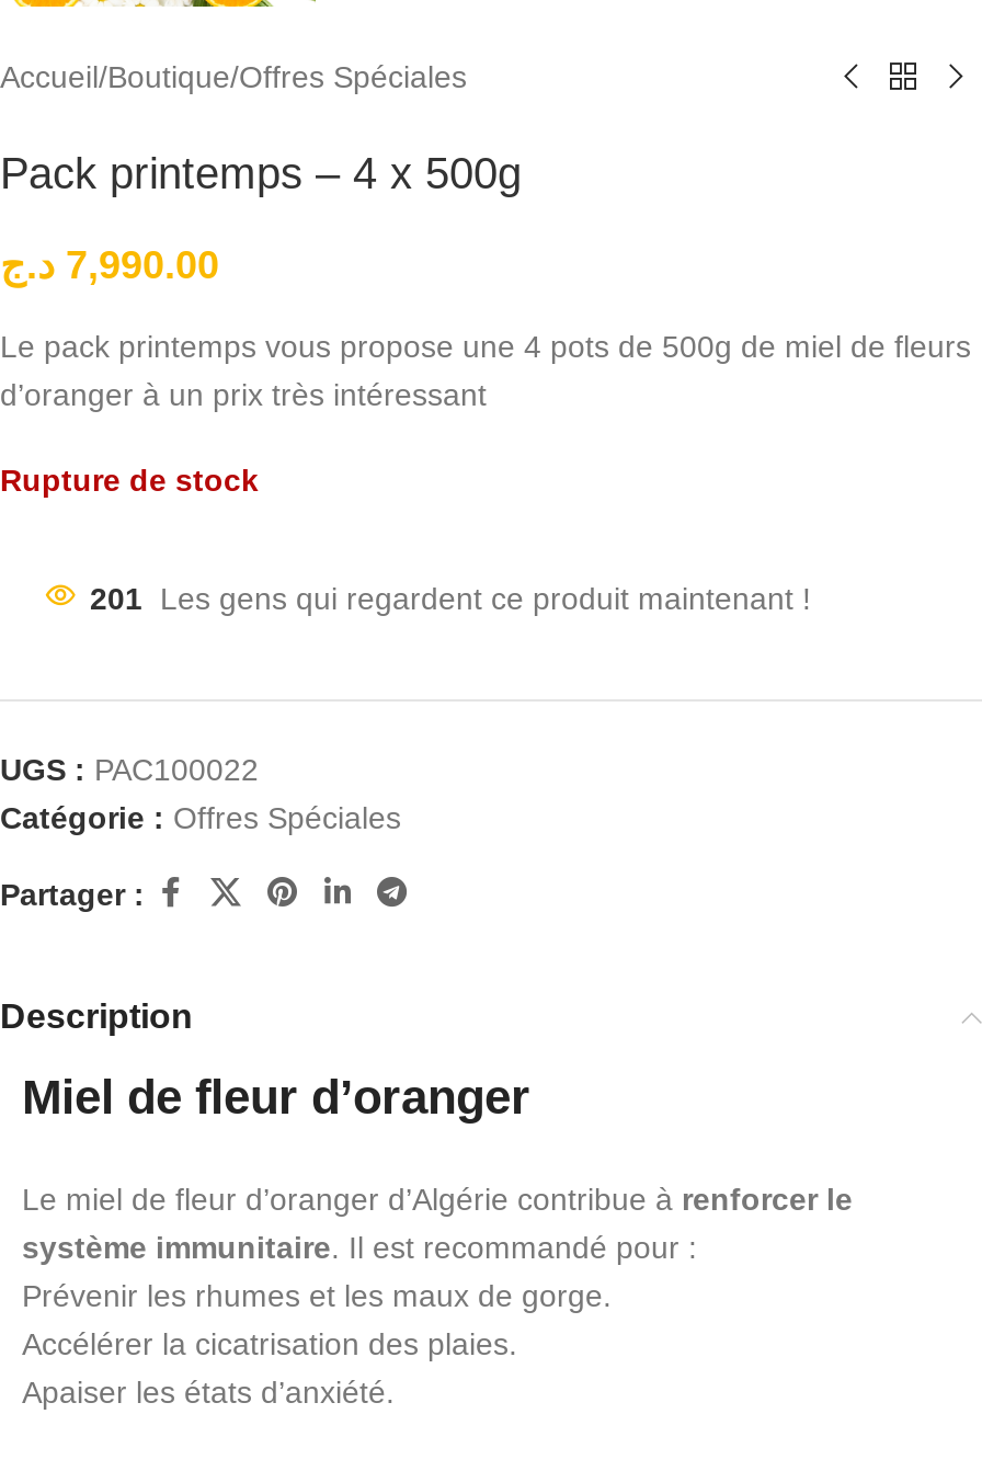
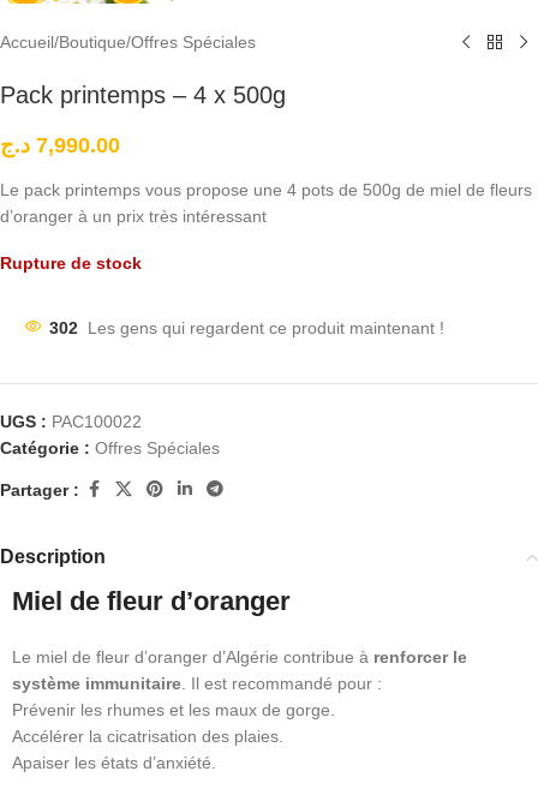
[90,582,811,617] 201 Les gens qui regardent ce produit maintenant ! -> [49,319,444,338] 302 Les gens qui regardent ce produit maintenant !

